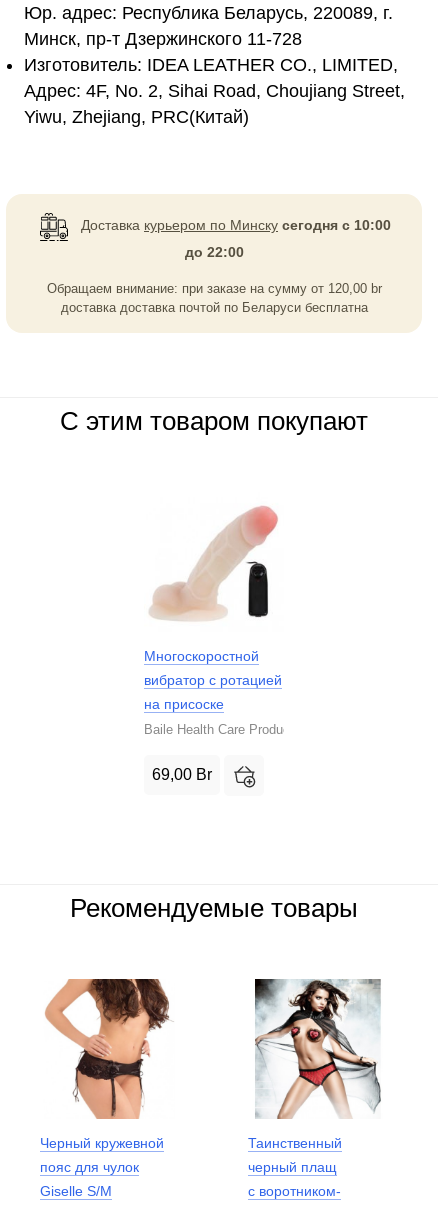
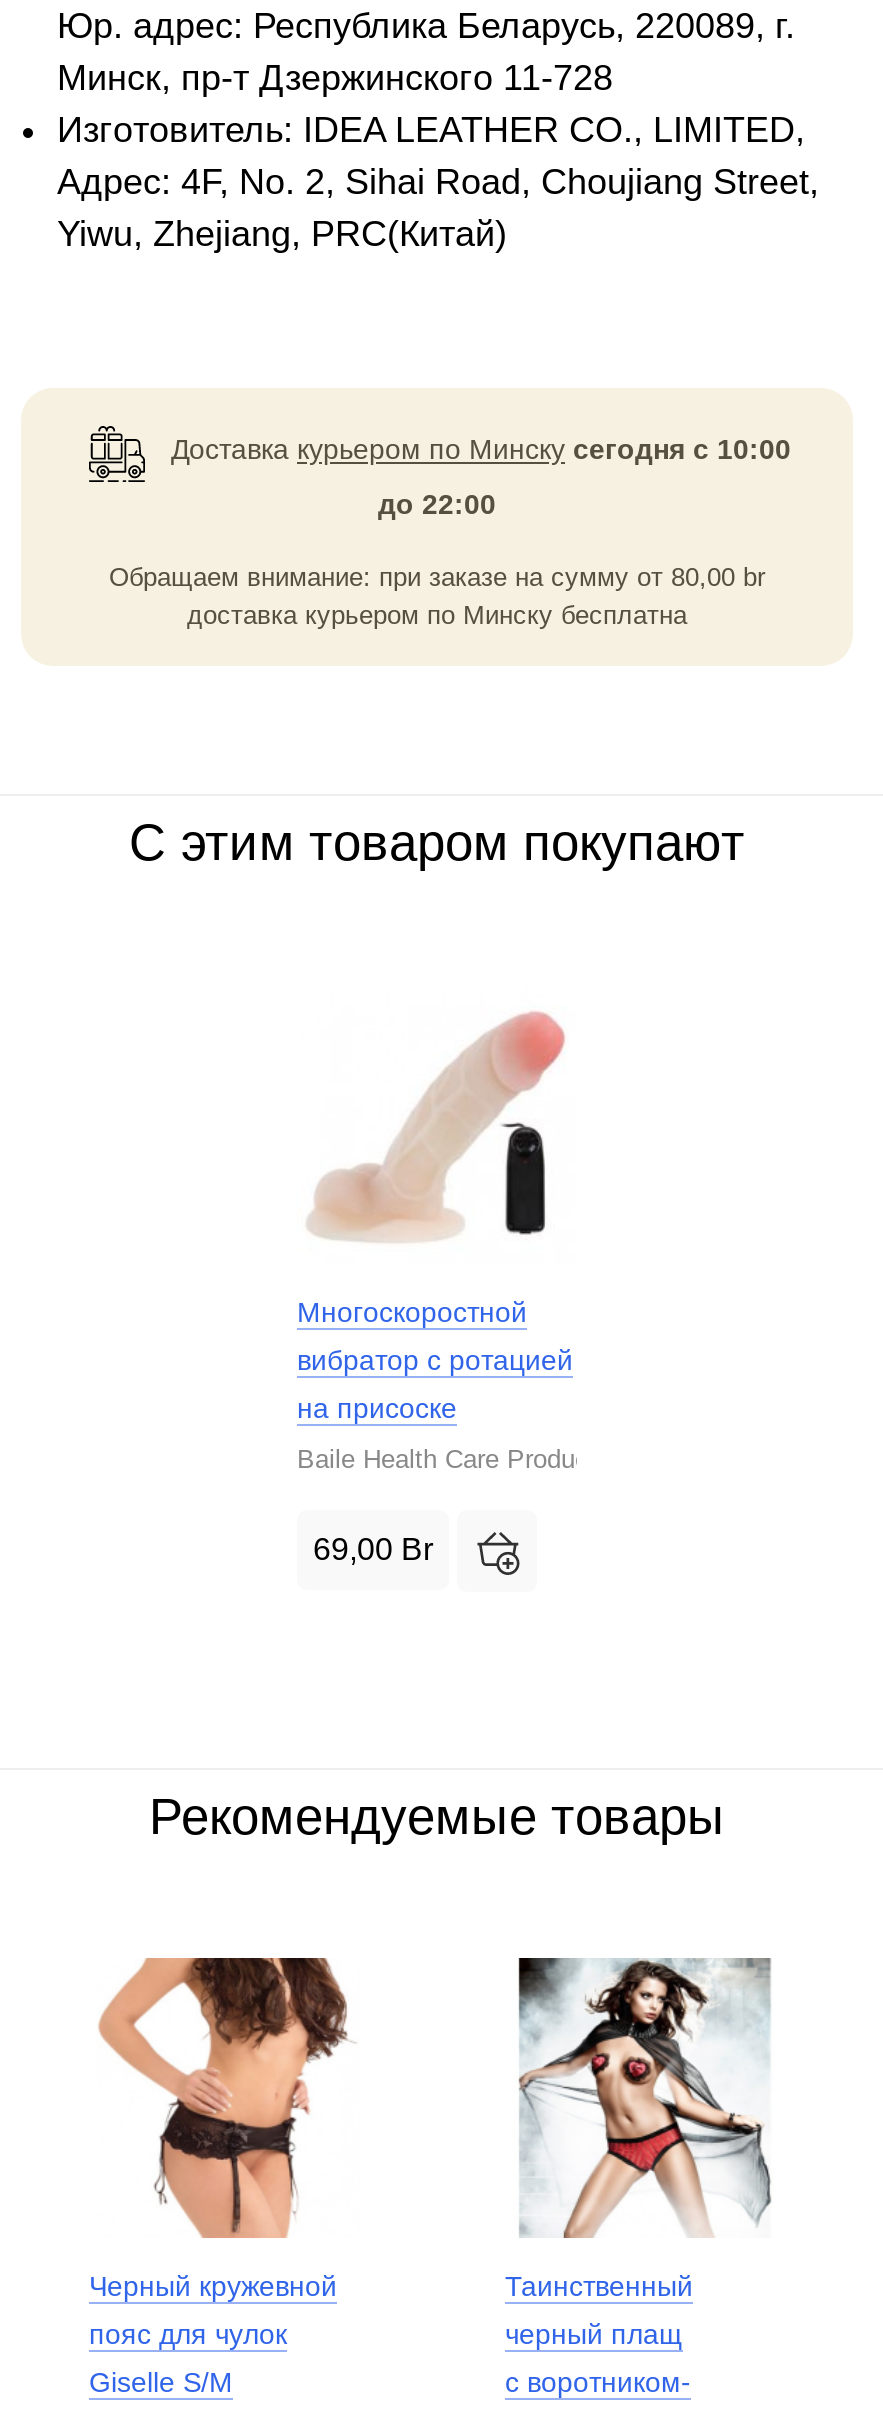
[46,281,381,315] Обращаем внимание: при заказе на сумму от 120,00 br | доставка доставка почтой по Беларуси бесплатна -> [109,562,765,630] Обращаем внимание: при заказе на сумму от 80,00 br | доставка курьером по Минску бесплатна

